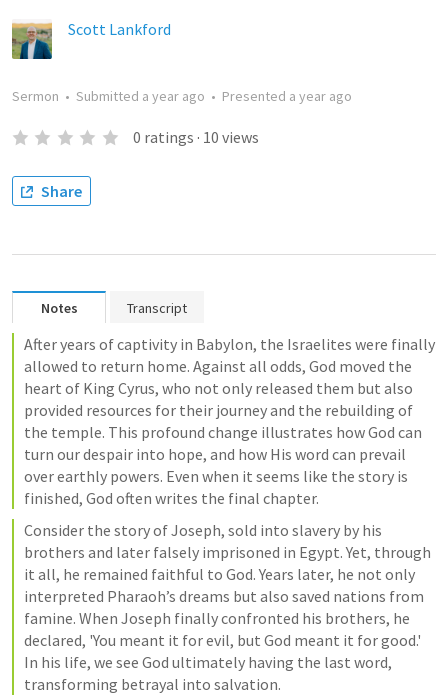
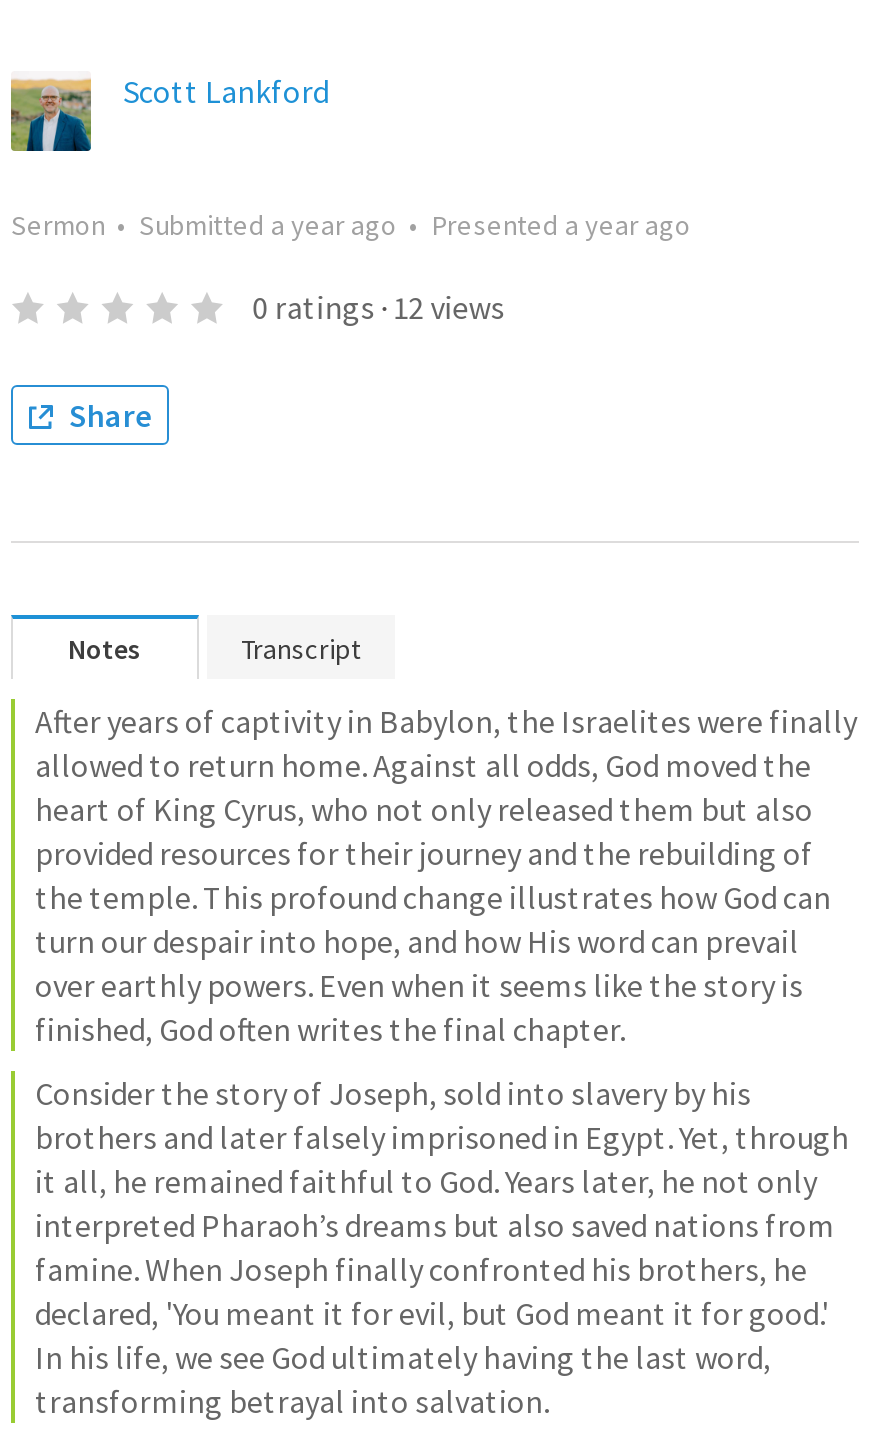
[133,127,259,147] 0 ratings · 10 views -> [252,287,504,327] 0 ratings · 12 views

